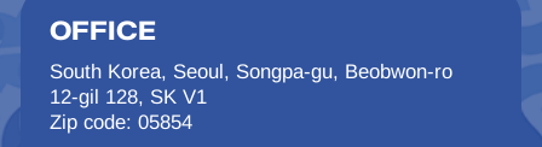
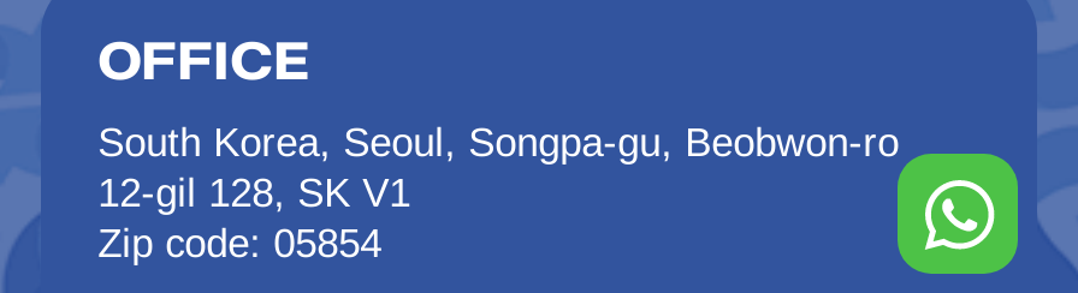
none -> [895,151,1020,276] [image]

